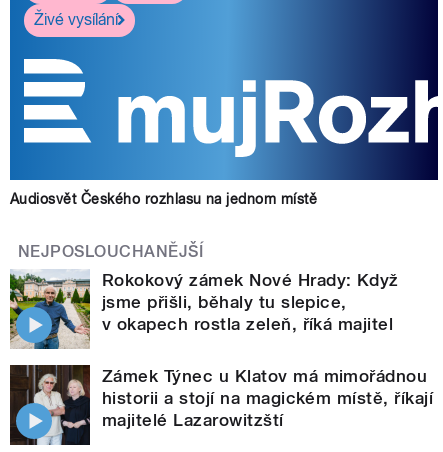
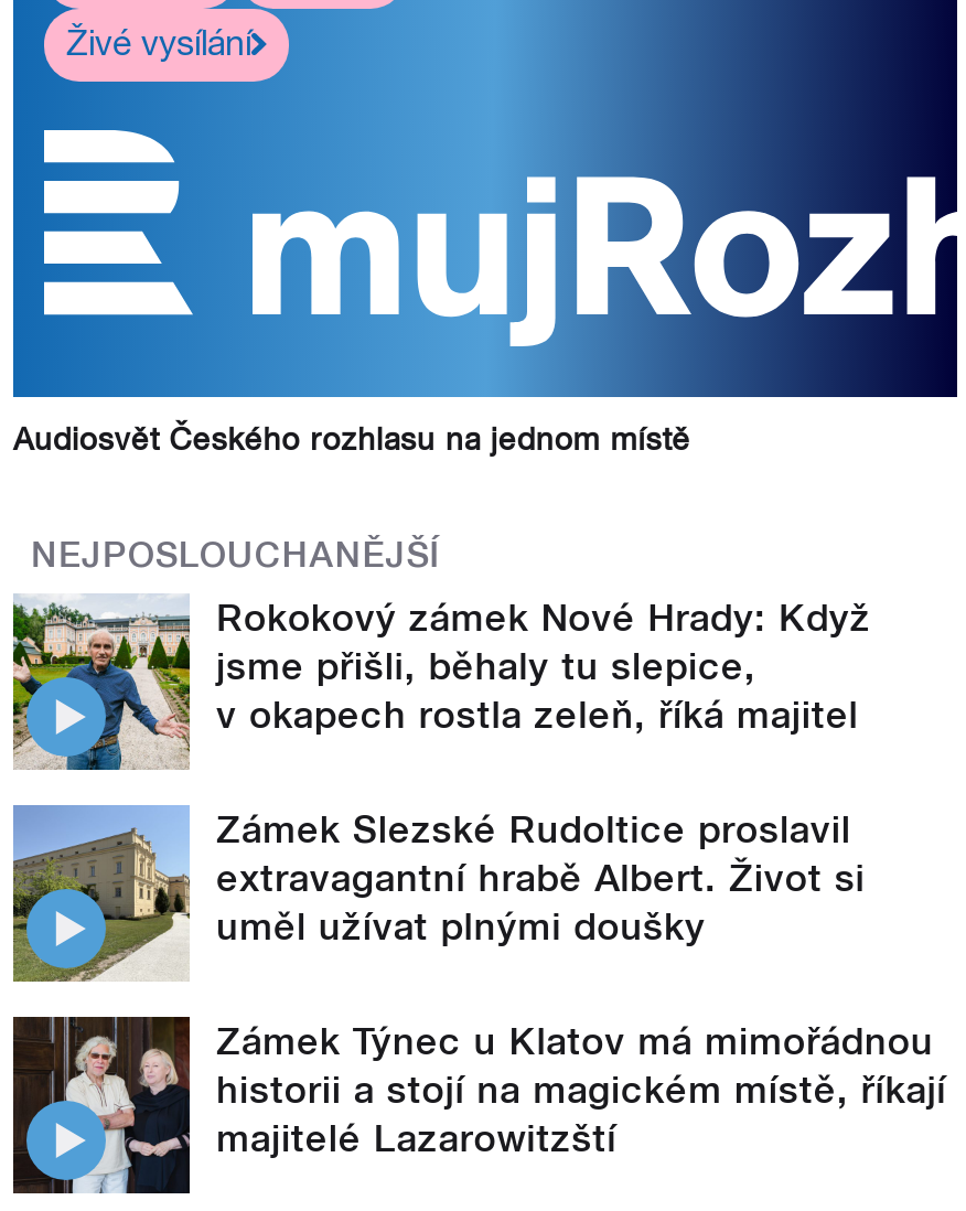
none -> [13,805,865,982] [image] | Zámek Slezské Rudoltice proslavil | extravagantní hrabě Albert. Život si | uměl užívat plnými doušky

